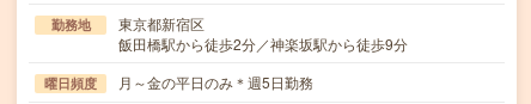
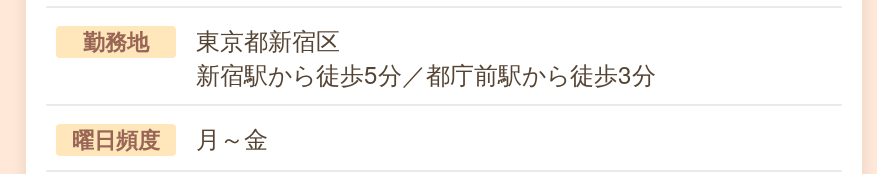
[118,33,408,54] 飯田橋駅から徒歩2分／神楽坂駅から徒歩9分 -> [196,56,656,90] 新宿駅から徒歩5分／都庁前駅から徒歩3分
[118,72,313,92] 月～金の平日のみ＊週5日勤務 -> [196,120,268,154] 月～金

